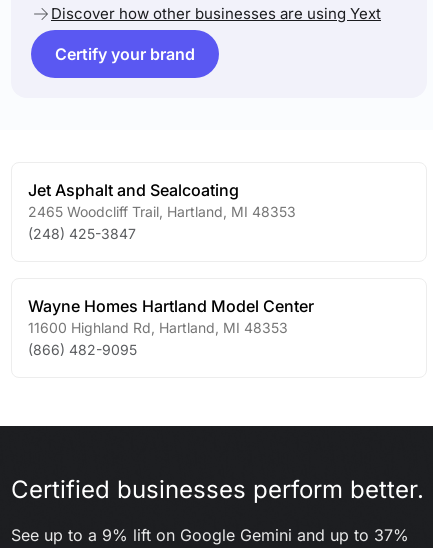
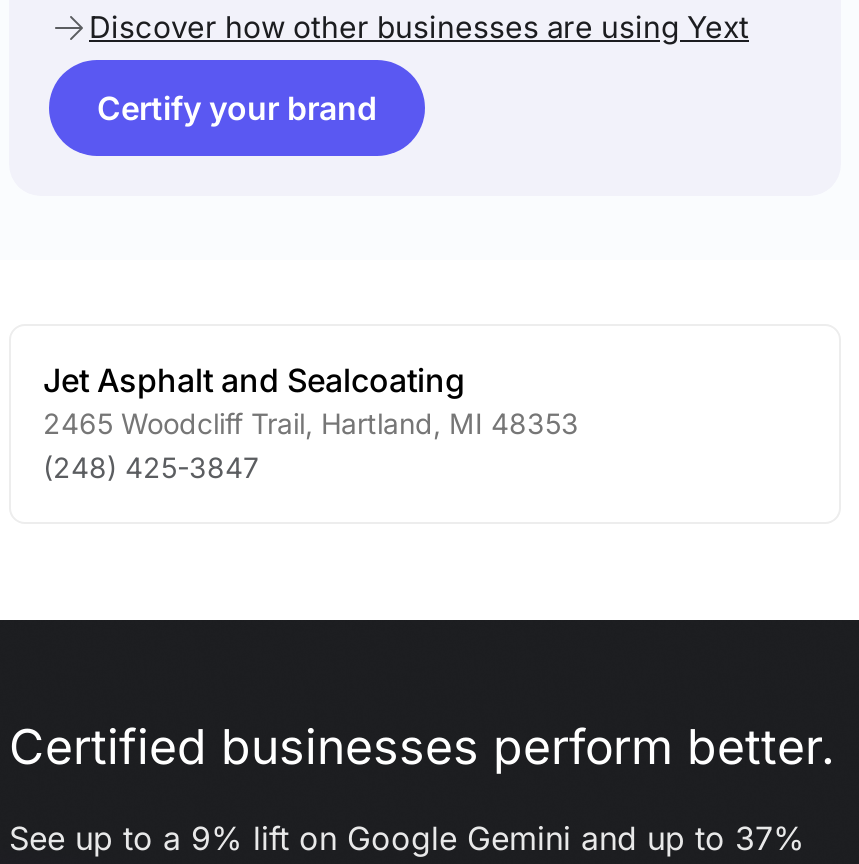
[28,296,314,358] Wayne Homes Hartland Model Center | 11600 Highland Rd, Hartland, MI 48353 | (866) 482-9095 -> none

